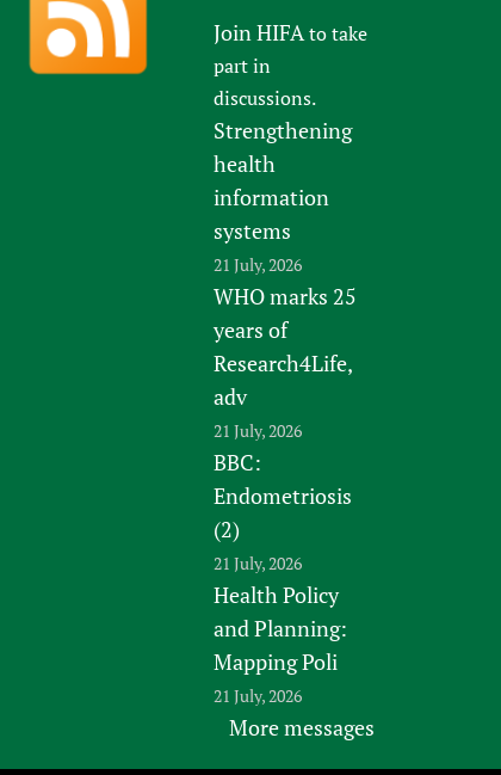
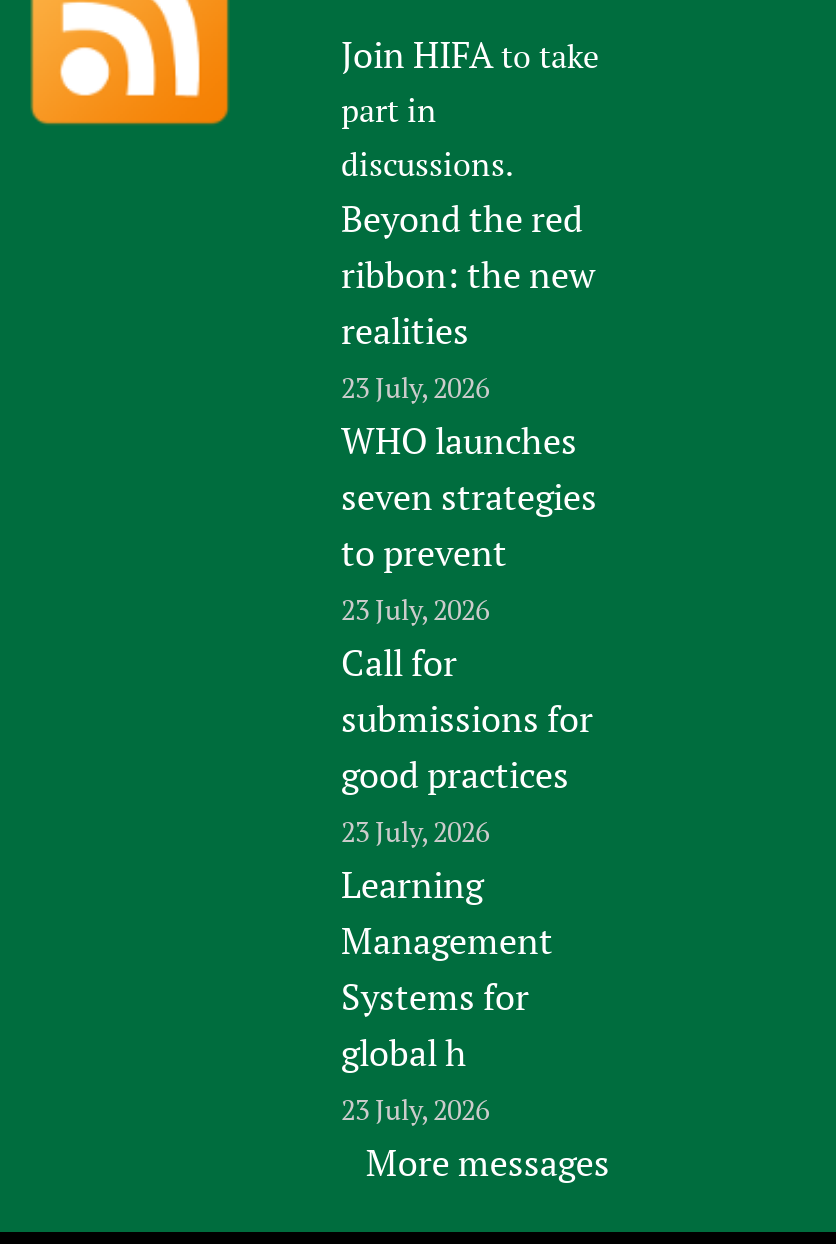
[214,115,357,706] Strengthening | health | information | systems | 21 July, 2026 | WHO marks 25 | years of | Research4Life, | adv | 21 July, 2026 | BBC: | Endometriosis | (2) | 21 July, 2026 | Health Policy | and Planning: | Mapping Poli | 21 July, 2026 -> [341,193,597,1127] Beyond the red | ribbon: the new | realities | 23 July, 2026 | WHO launches | seven strategies | to prevent | 23 July, 2026 | Call for | submissions for | good practices | 23 July, 2026 | Learning | Management | Systems for | global h | 23 July, 2026

